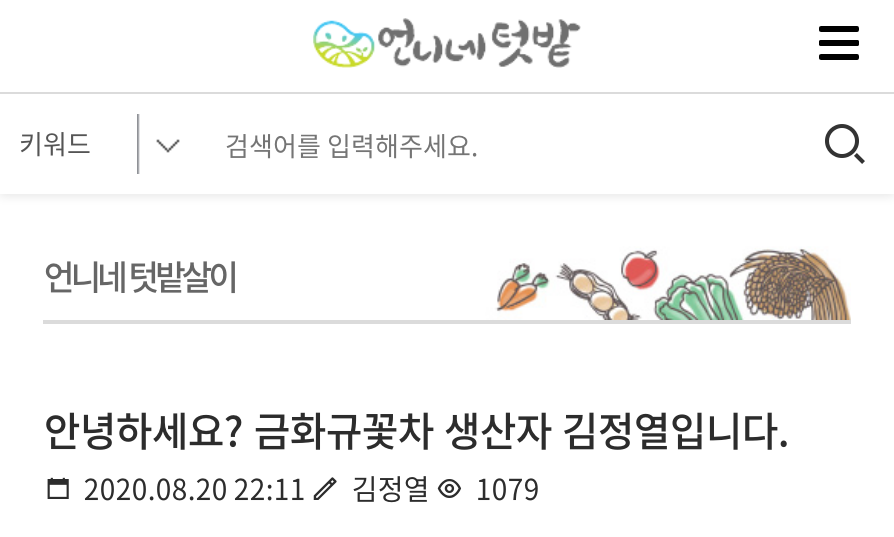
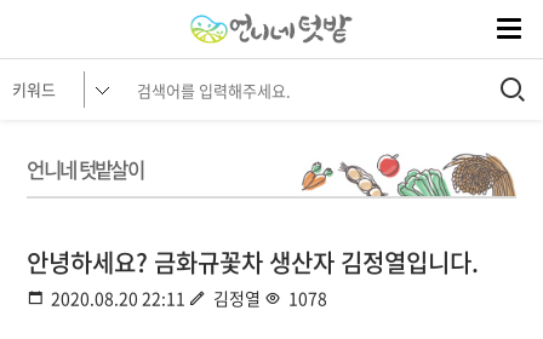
[84,468,540,508] 2020.08.20 22:11 김정열 1079 -> [51,285,328,310] 2020.08.20 22:11 김정열 1078

